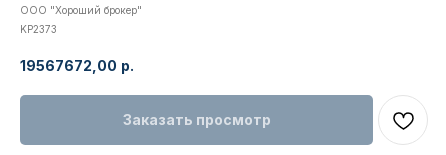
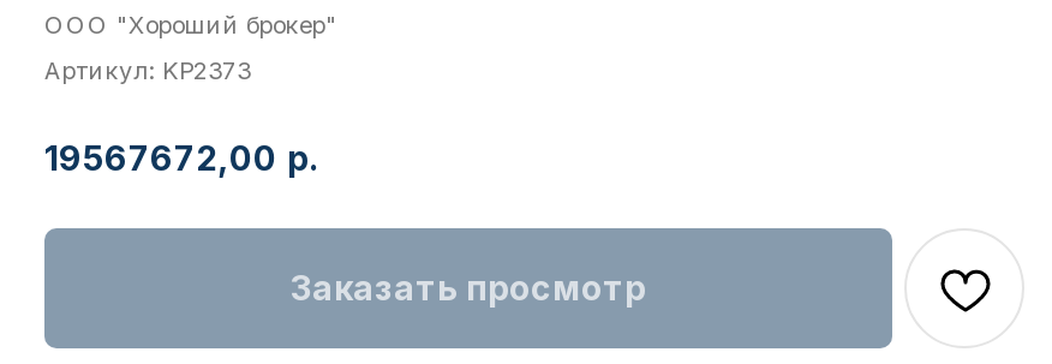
[20,23,57,35] KP2373 -> [44,55,251,84] Артикул: KP2373

